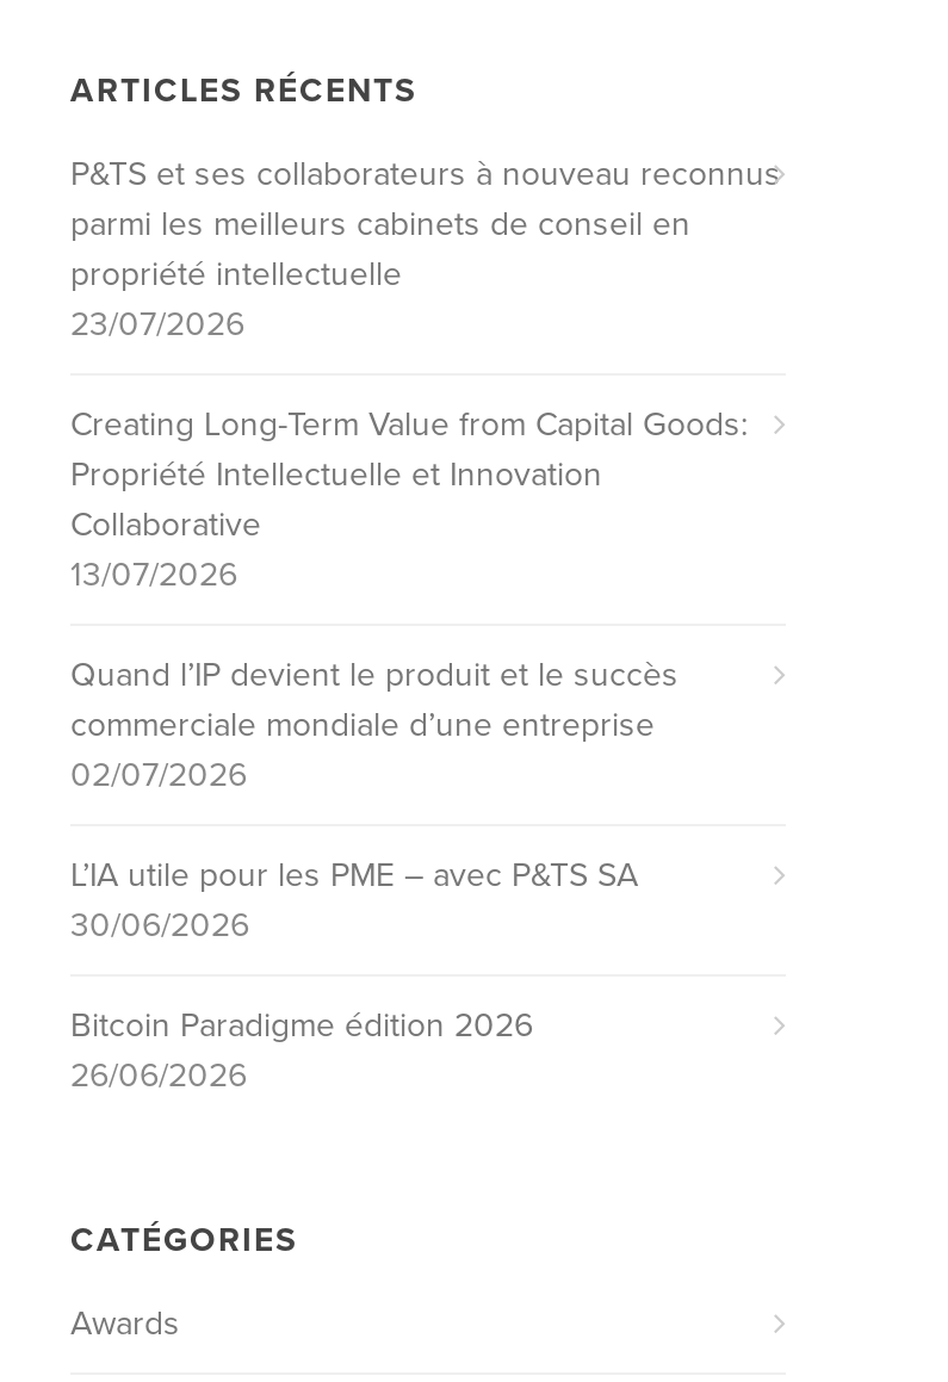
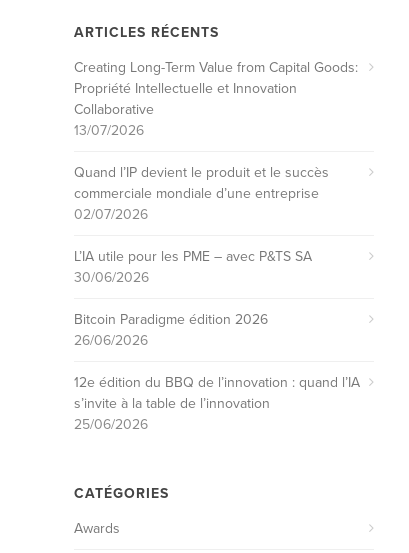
[70,155,781,346] P&TS et ses collaborateurs à nouveau reconnus | parmi les meilleurs cabinets de conseil en | propriété intellectuelle | 23/07/2026 -> none
moved [70,405,748,1097] -> [74,59,358,349]: Creating Long-Term Value from Capital Goods: | Propriété Intellectuelle et Innovation | Collaborative | ... | Bitcoin Paradigme édition 2026 | 26/06/2026
none -> [74,374,360,433] 12e édition du BBQ de l’innovation : quand l’IA | s’invite à la table de l’innovation | 25/06/2026

